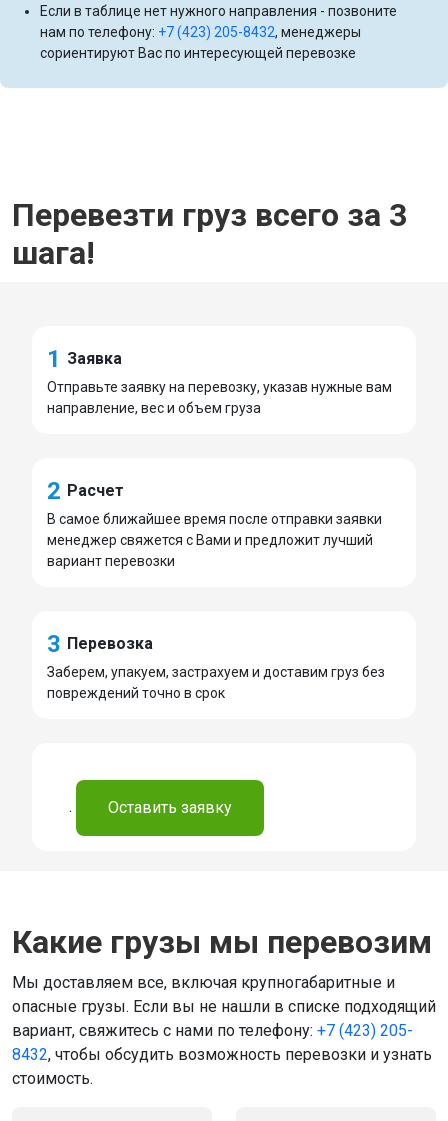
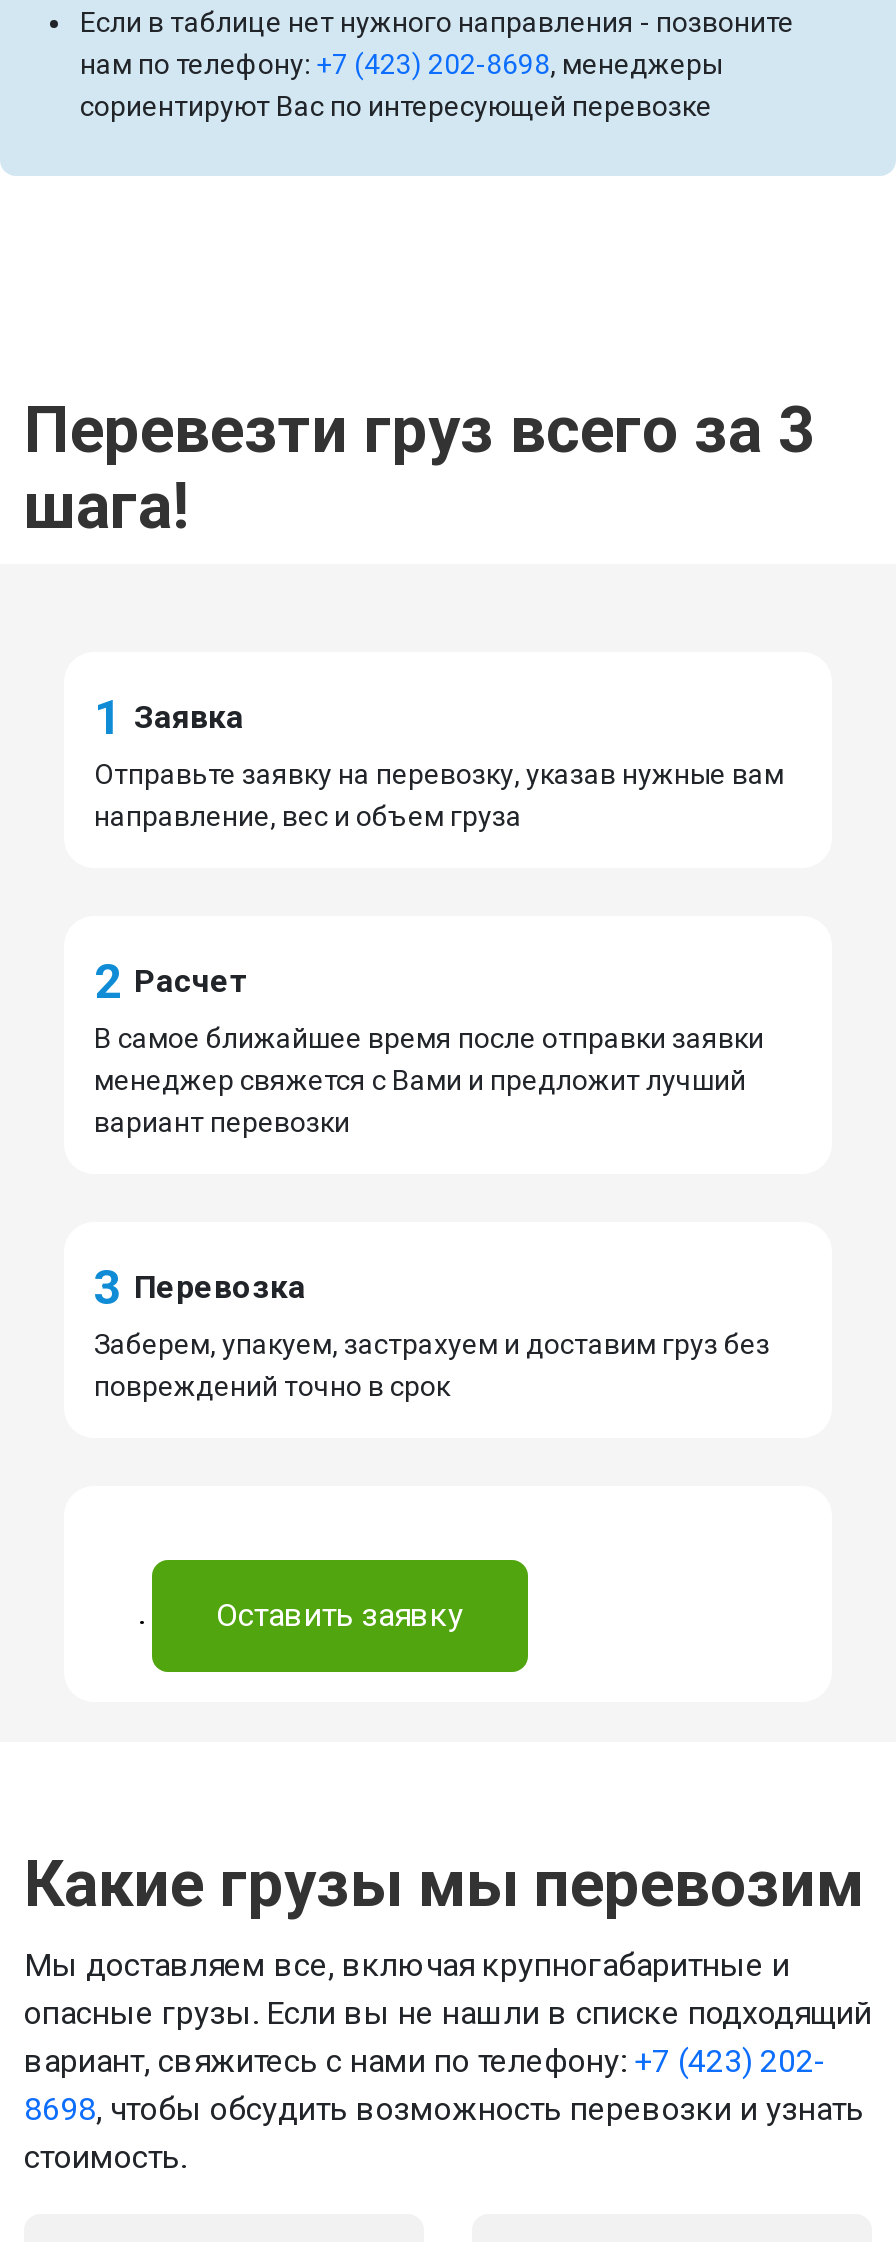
[40,24,361,40] нам по телефону: +7 (423) 205-8432, менеджеры -> [80,49,722,81] нам по телефону: +7 (423) 202-8698, менеджеры
[12,1021,413,1040] вариант, свяжитесь с нами по телефону: +7 (423) 205- -> [24,2043,826,2081] вариант, свяжитесь с нами по телефону: +7 (423) 202-
[12,1045,432,1064] 8432, чтобы обсудить возможность перевозки и узнать -> [24,2091,864,2129] 8698, чтобы обсудить возможность перевозки и узнать

